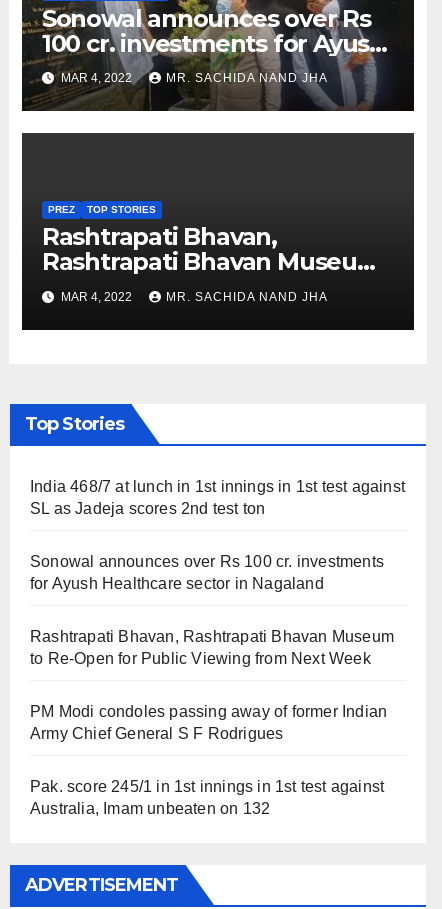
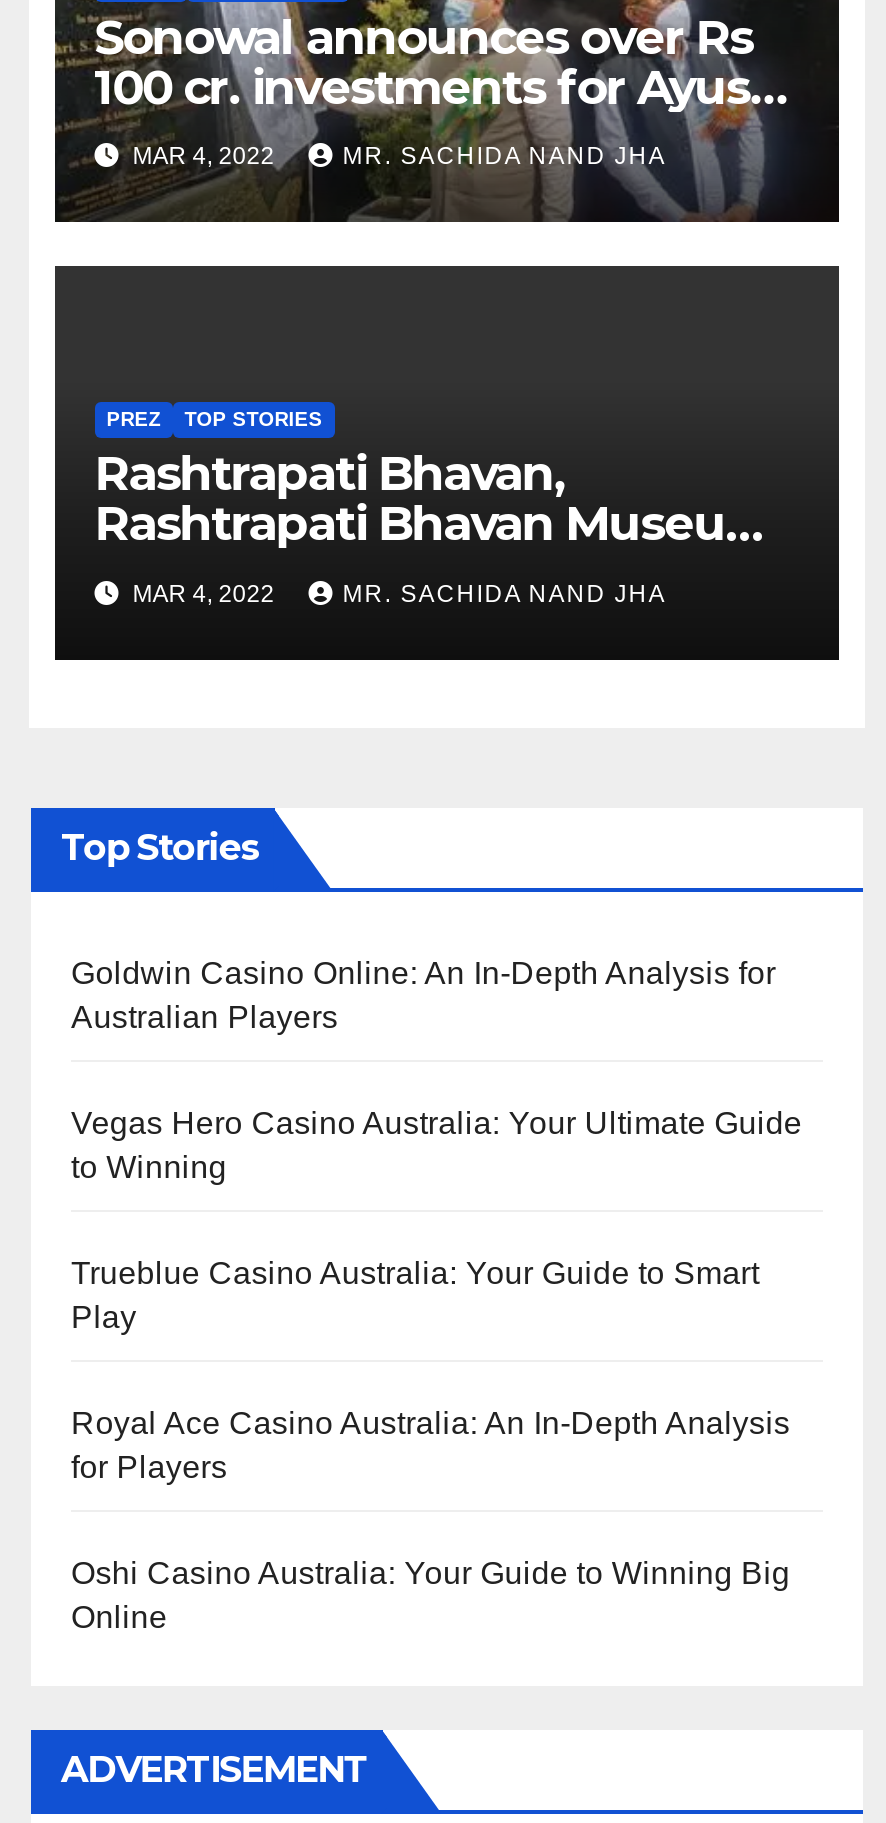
[30,478,405,517] India 468/7 at lunch in 1st innings in 1st test against | SL as Jadeja scores 2nd test ton -> [71,956,776,1034] Goldwin Casino Online: An In-Depth Analysis for | Australian Players
[30,553,384,592] Sonowal announces over Rs 100 cr. investments | for Ayush Healthcare sector in Nagaland -> [71,1106,802,1184] Vegas Hero Casino Australia: Your Ultimate Guide | to Winning
[30,628,394,667] Rashtrapati Bhavan, Rashtrapati Bhavan Museum | to Re-Open for Public Viewing from Next Week -> [71,1256,759,1334] Trueblue Casino Australia: Your Guide to Smart | Play
[30,703,387,742] PM Modi condoles passing away of former Indian | Army Chief General S F Rodrigues -> [71,1406,790,1484] Royal Ace Casino Australia: An In-Depth Analysis | for Players
[30,778,384,817] Pak. score 245/1 in 1st innings in 1st test against | Australia, Imam unbeaten on 132 -> [71,1556,790,1634] Oshi Casino Australia: Your Guide to Winning Big | Online

